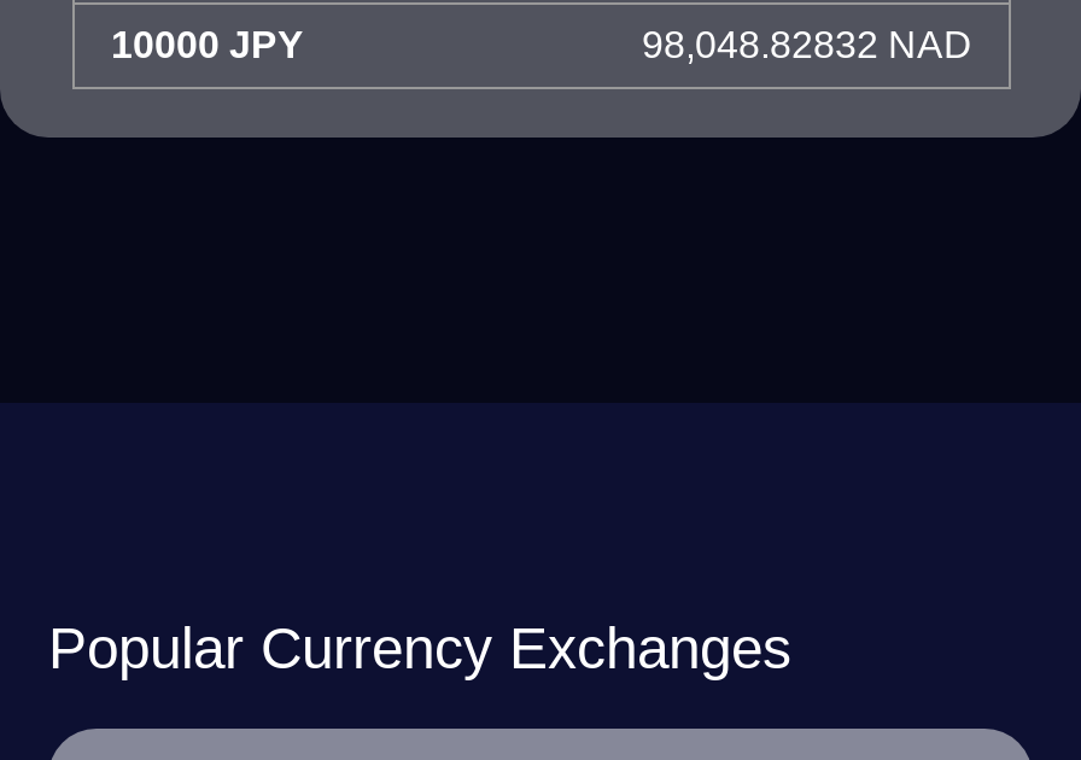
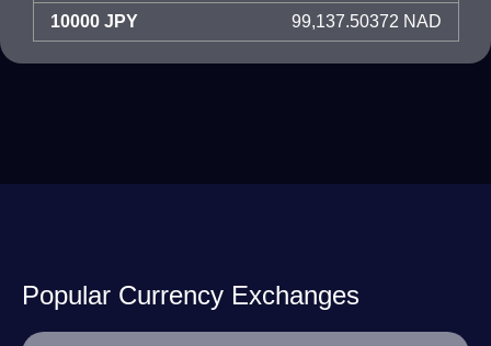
[642,24,972,65] 98,048.82832 NAD -> [292,12,442,31] 99,137.50372 NAD

